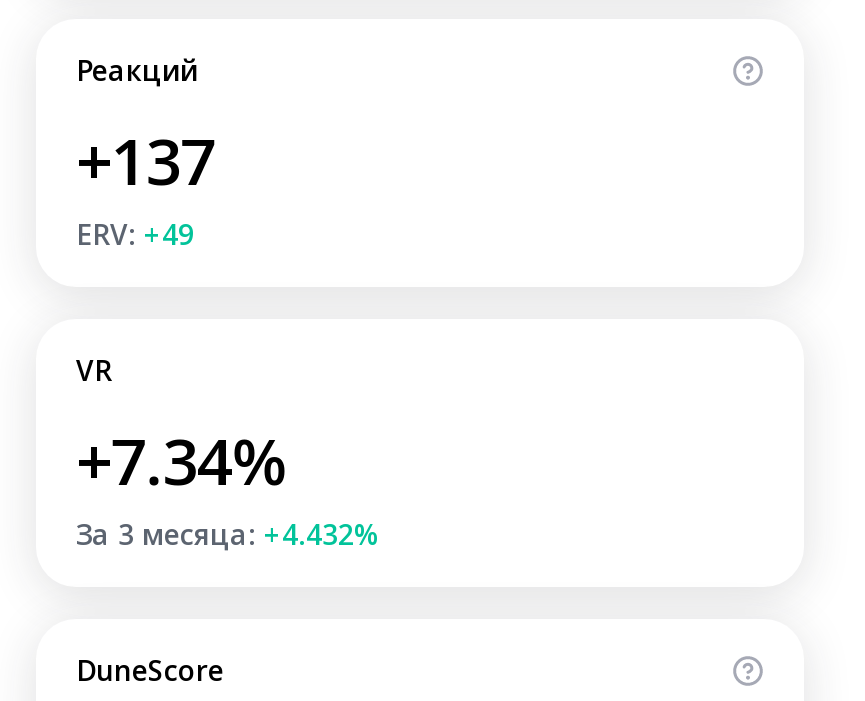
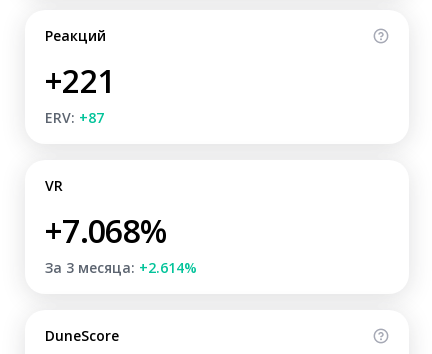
[76,117,215,203] +137 -> [45,59,114,102] +221
[76,215,194,253] ERV: +49 -> [45,108,104,127] ERV: +87
[76,417,284,503] +7.34% -> [45,209,166,252] +7.068%
[76,515,380,553] За 3 месяца: +4.432% -> [45,258,197,277] За 3 месяца: +2.614%

